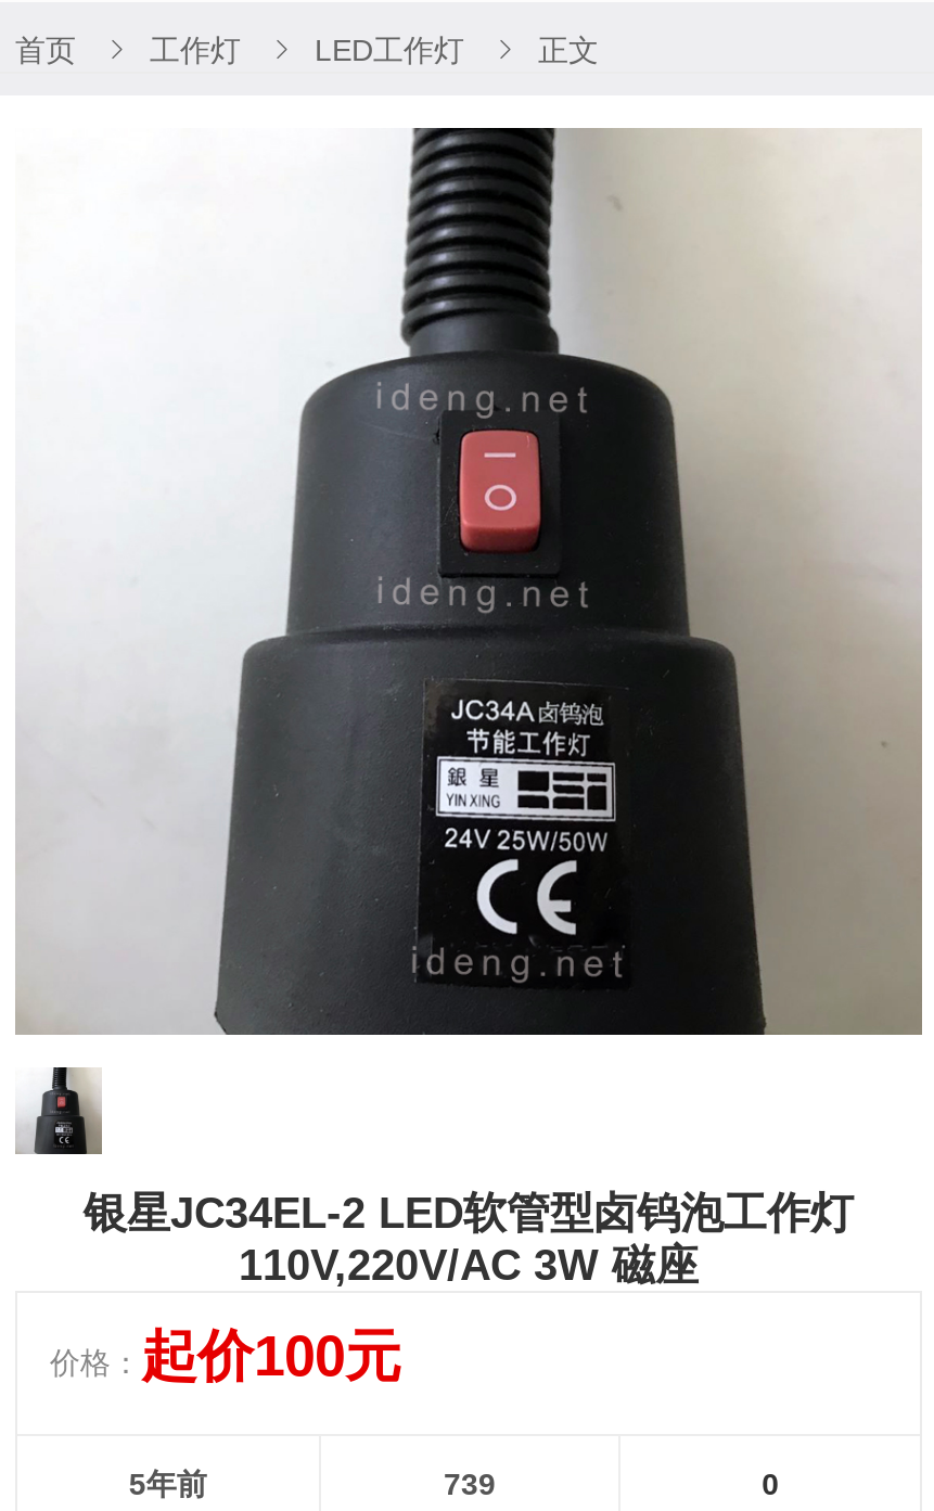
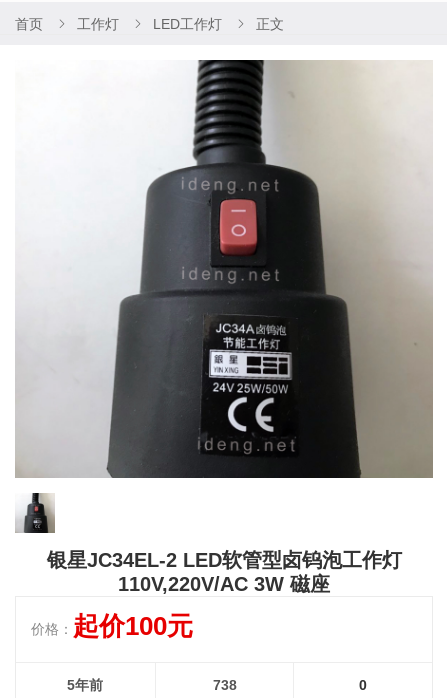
[444,1467,496,1501] 739 -> [212,677,236,693] 738

